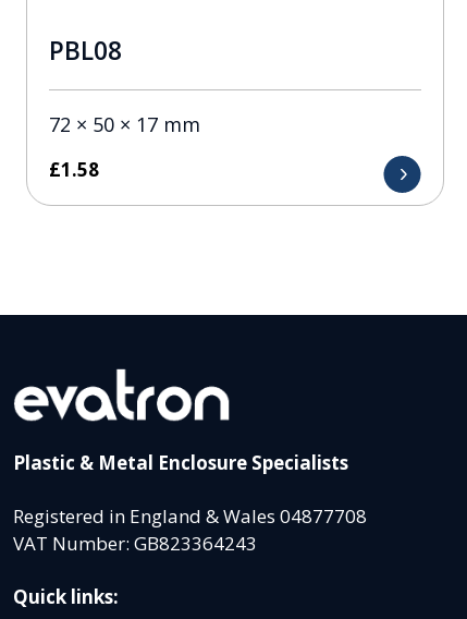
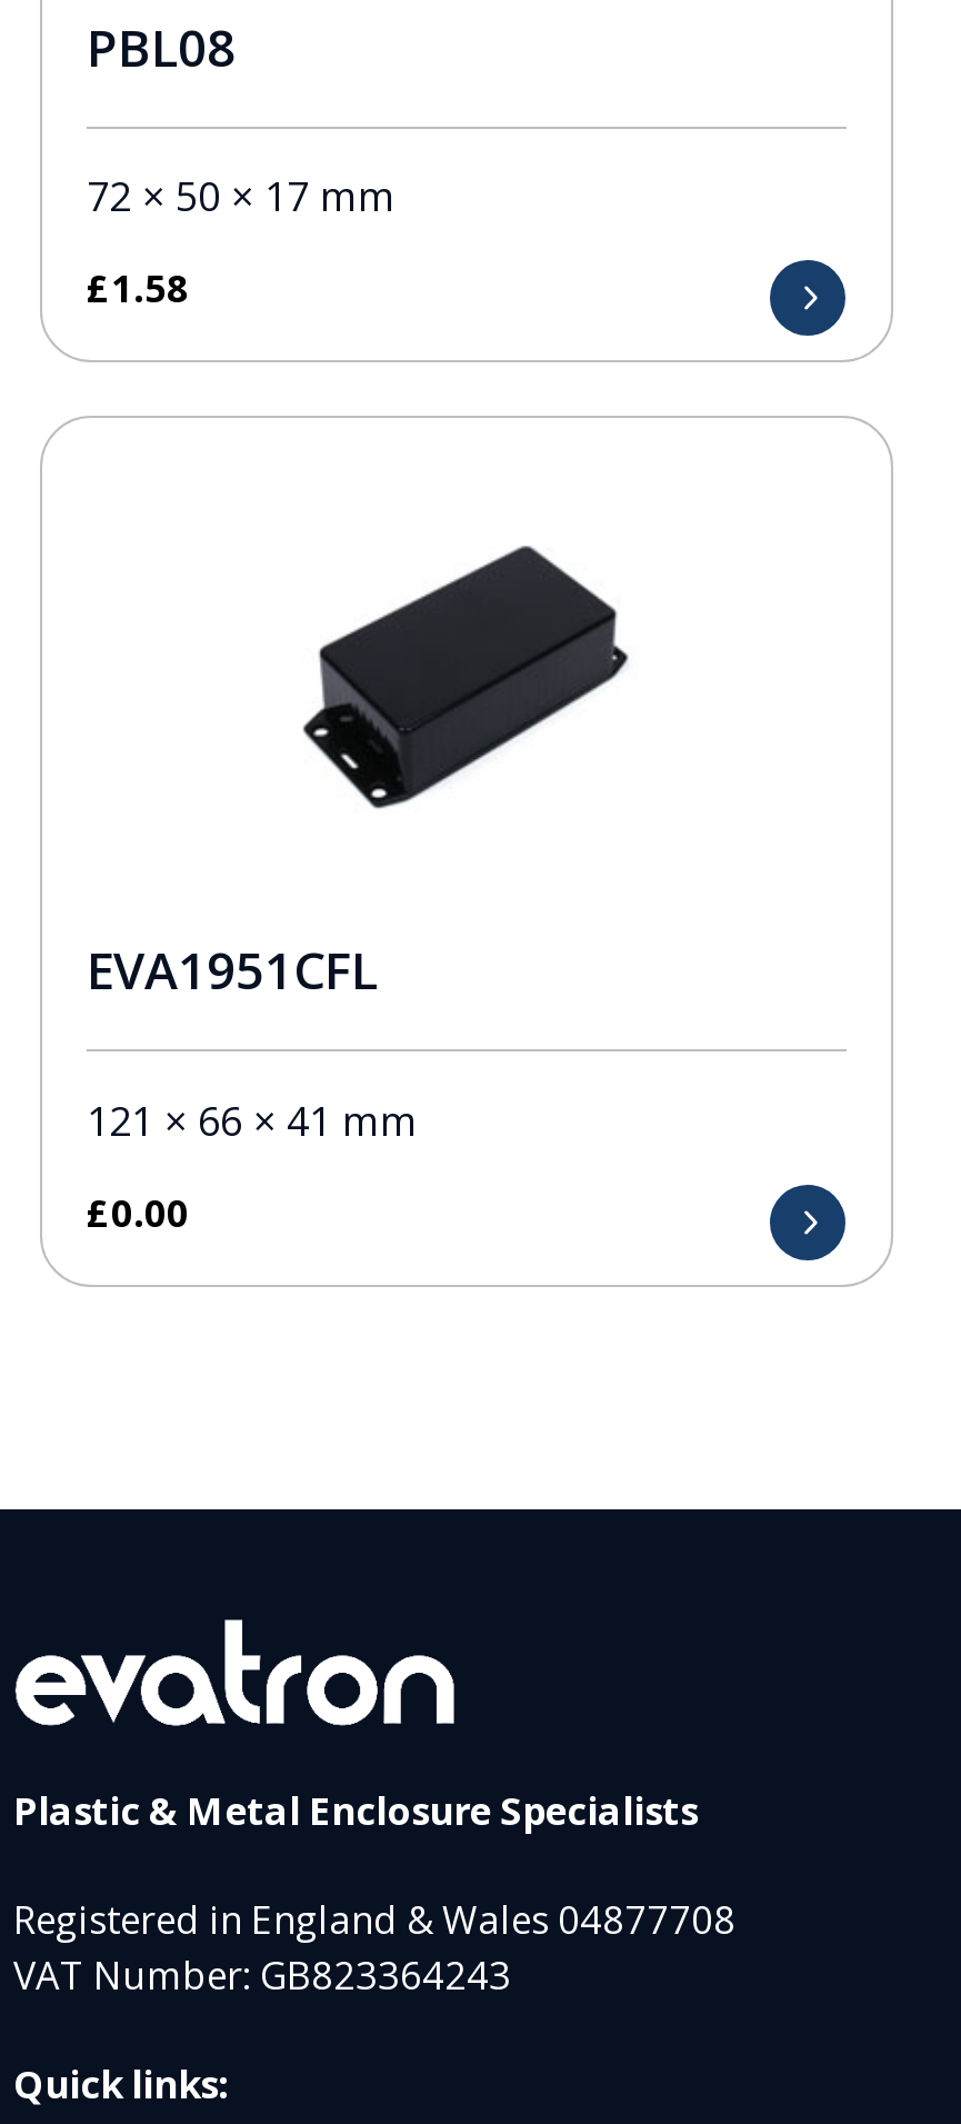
none -> [87,937,418,1238] EVA1951CFL | 121 × 66 × 41 mm | £0.00
none -> [302,544,631,810] [image]

